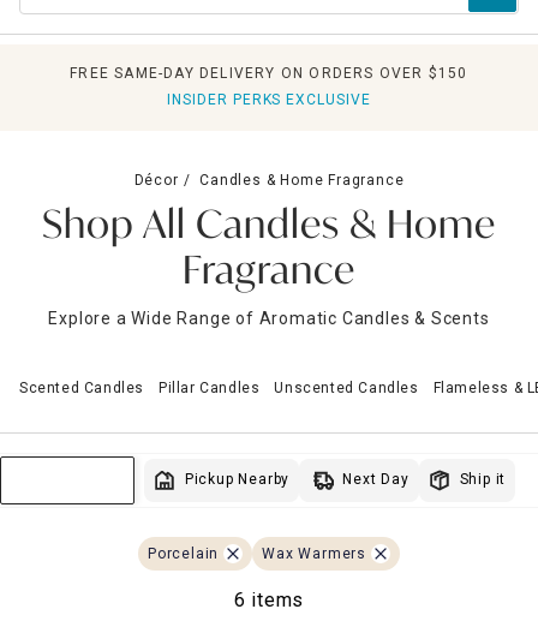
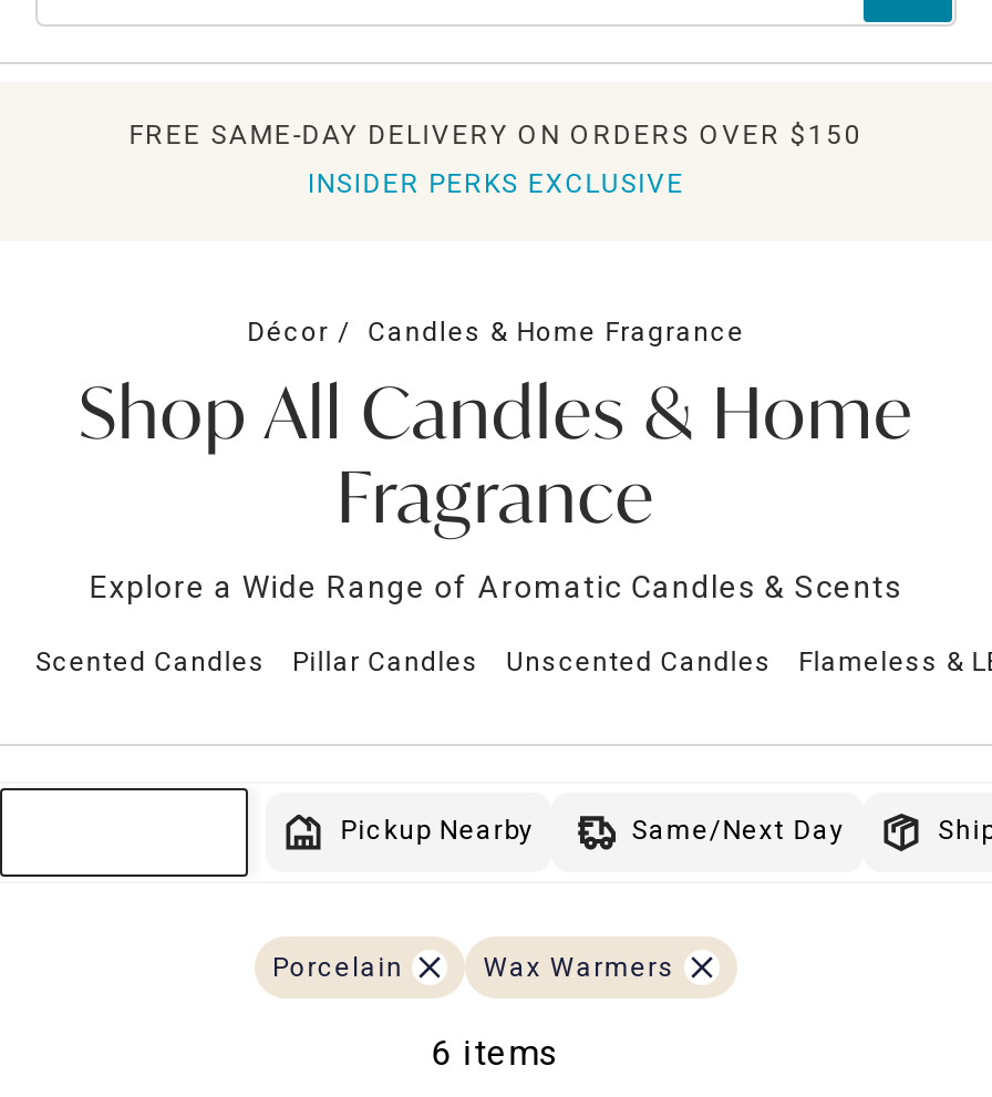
[342,471,409,487] Next Day -> [632,814,845,845] Same/Next Day

